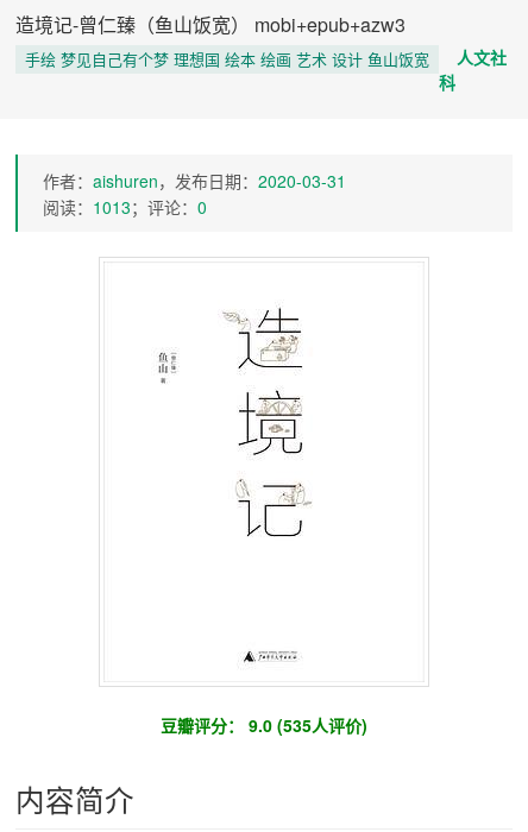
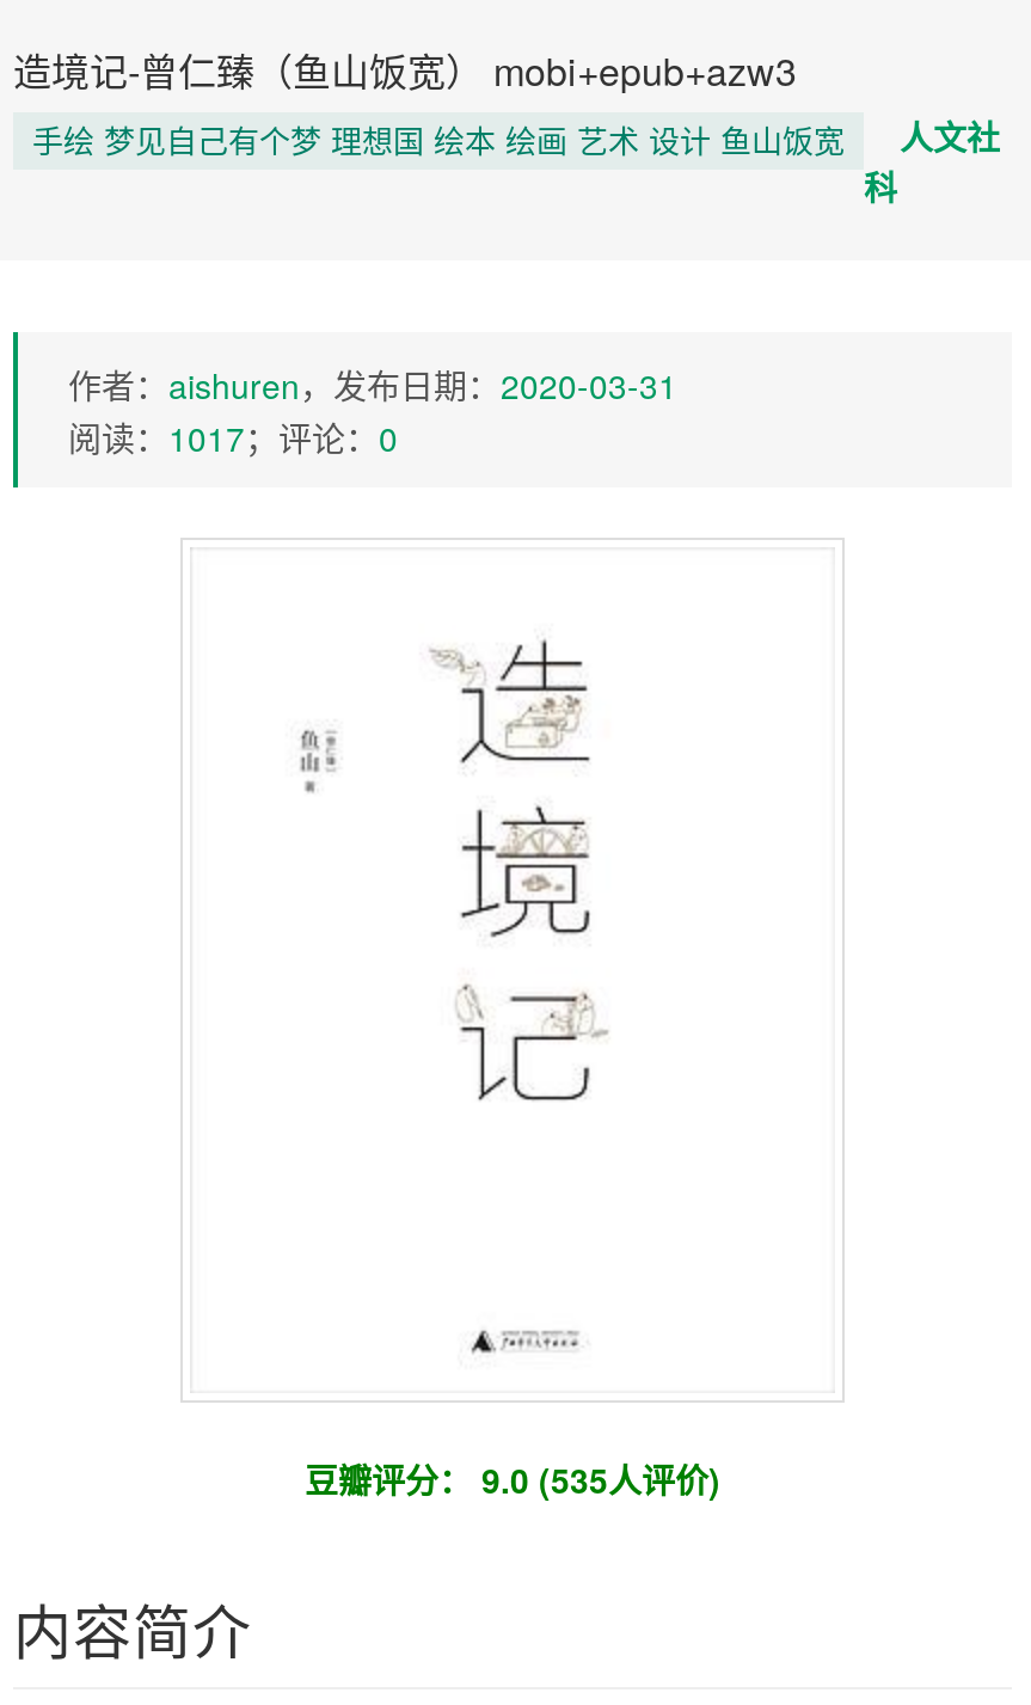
[43,194,207,218] 阅读：1013；评论：0 -> [68,412,398,460] 阅读：1017；评论：0

